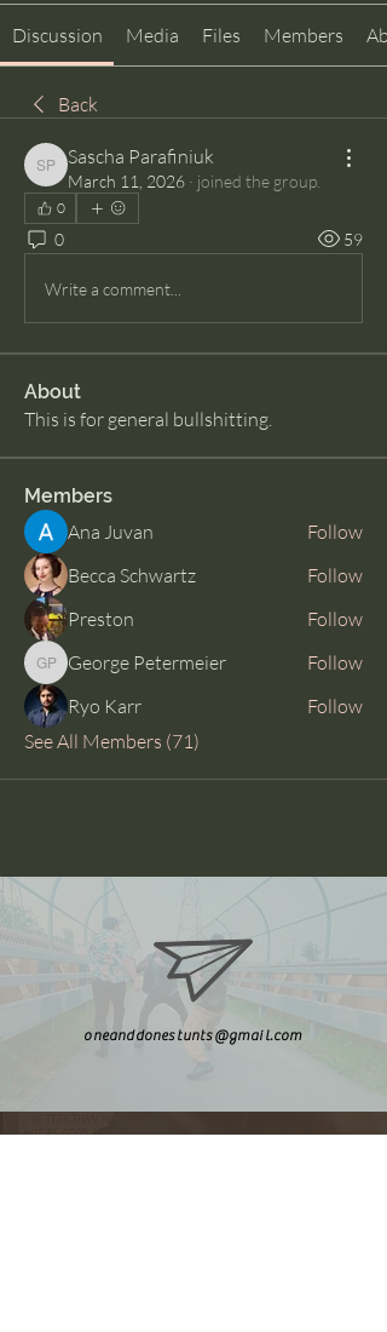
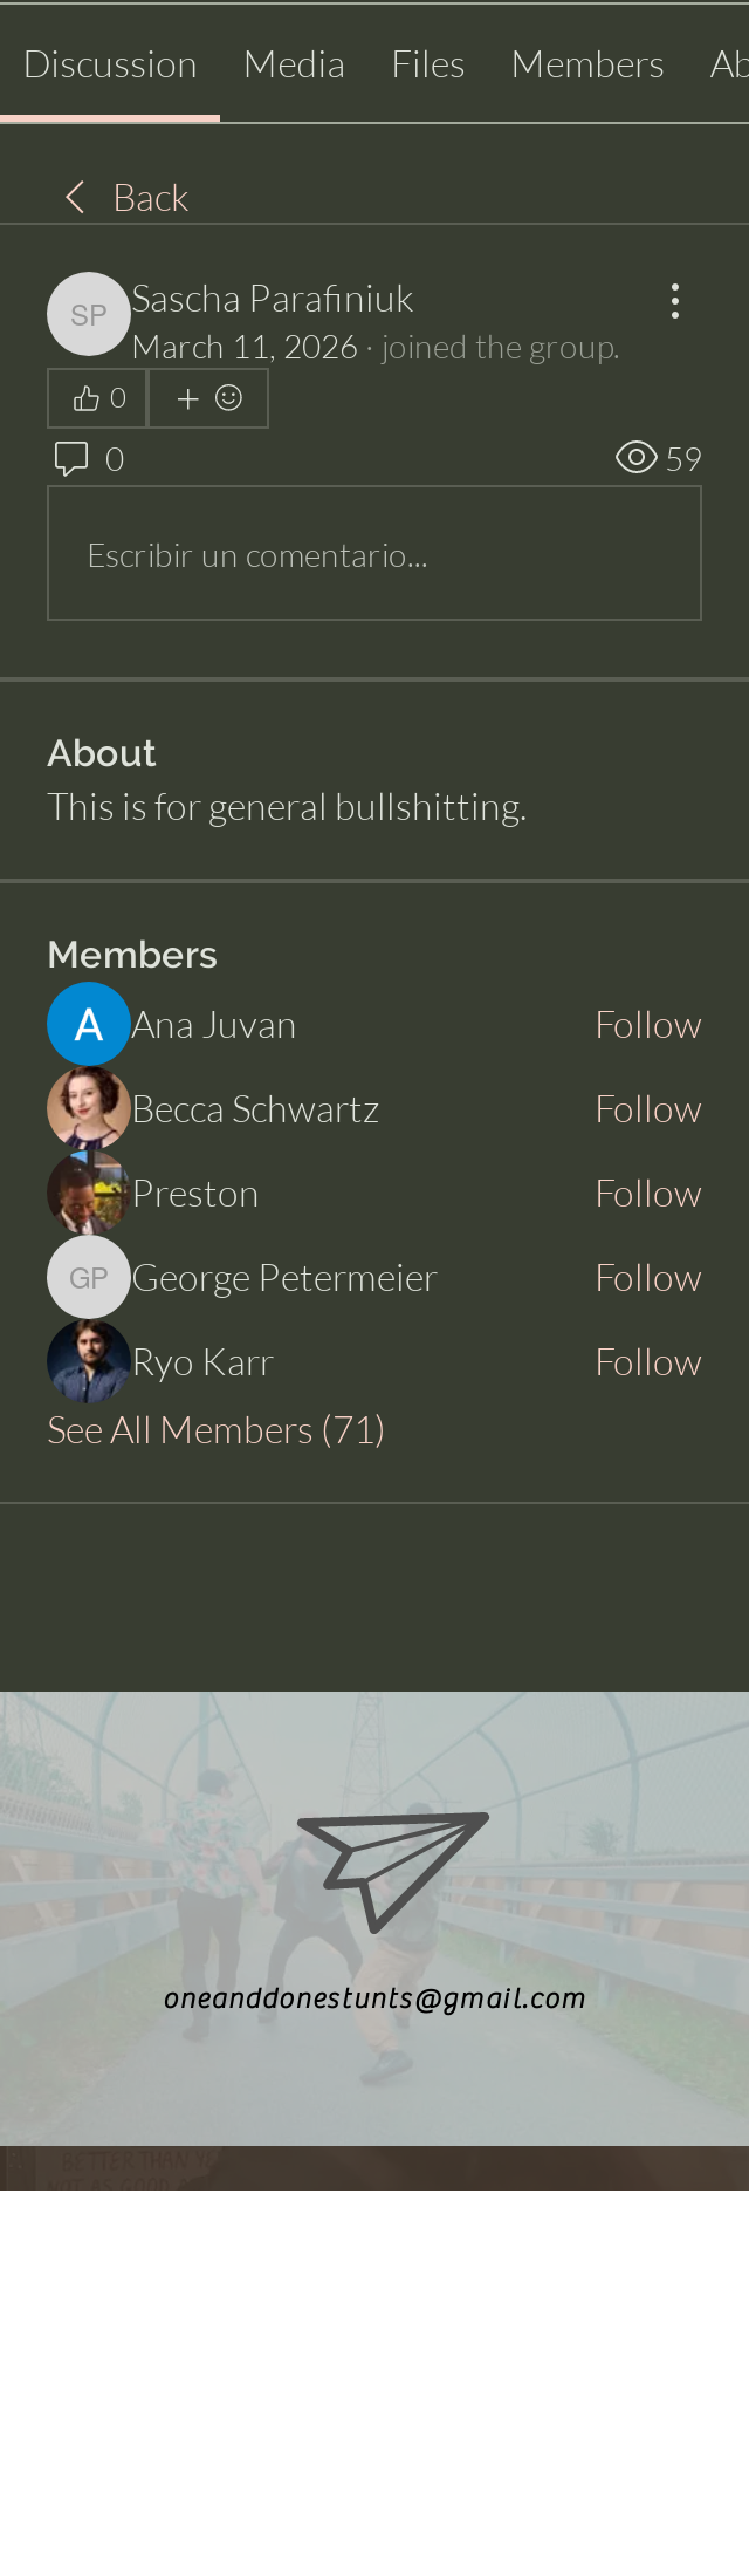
[45,278,181,298] Write a comment... -> [87,533,428,573] Escribir un comentario...

